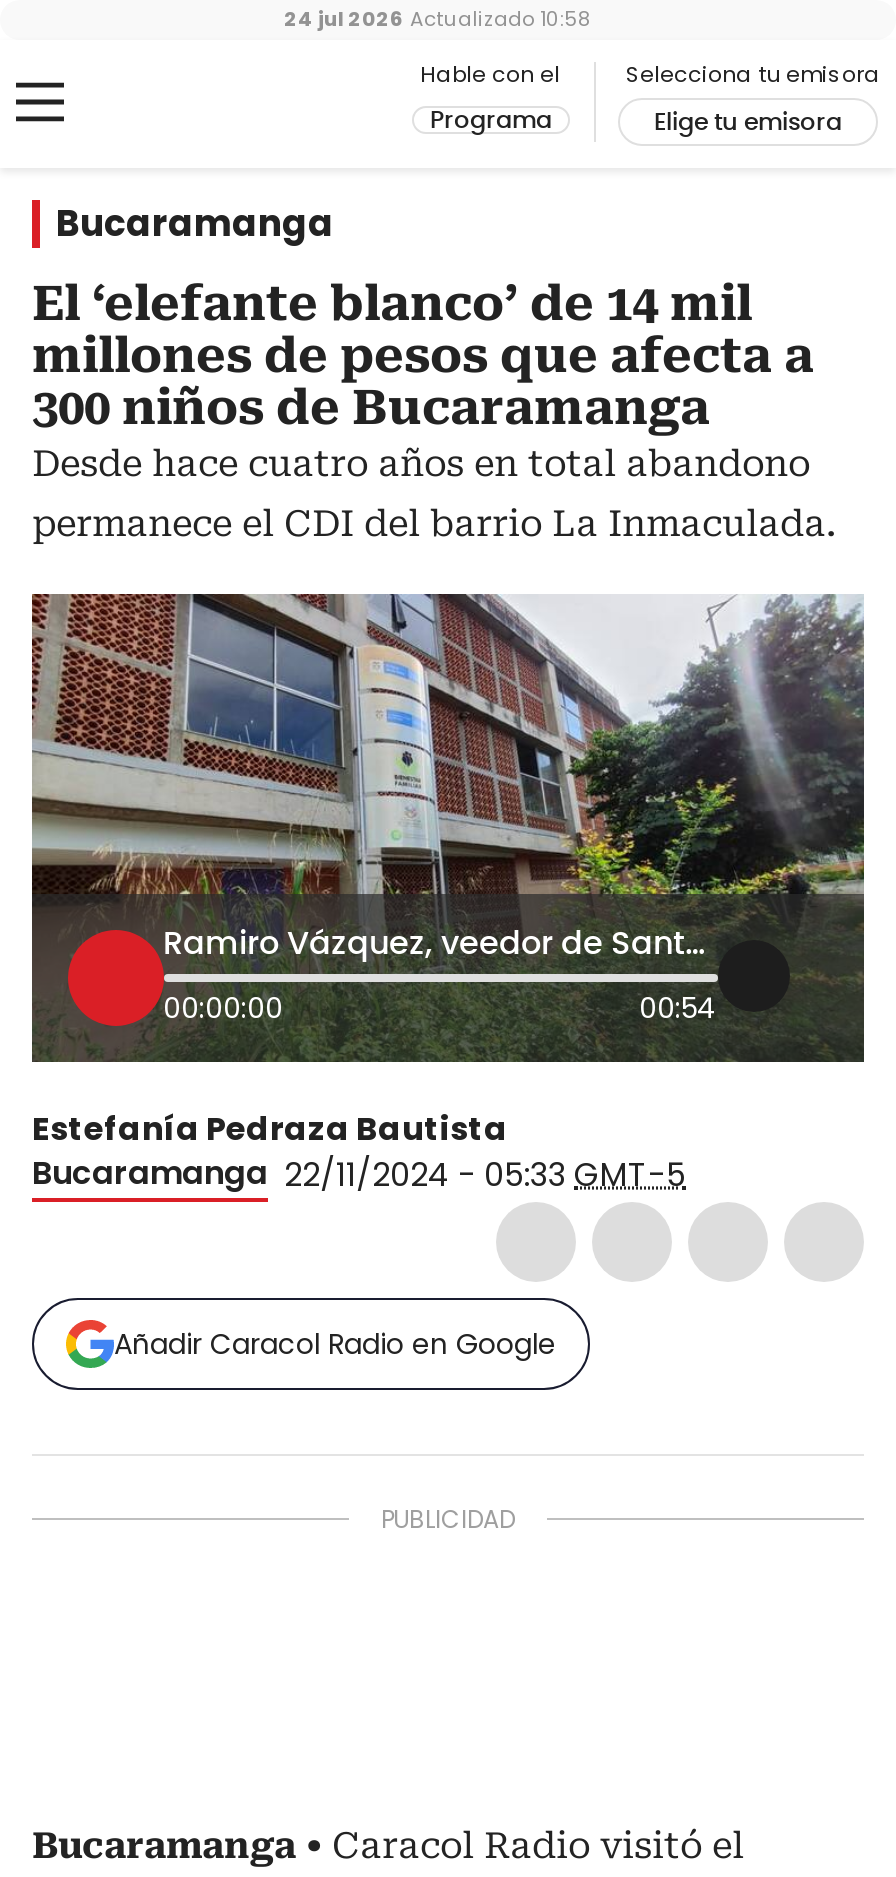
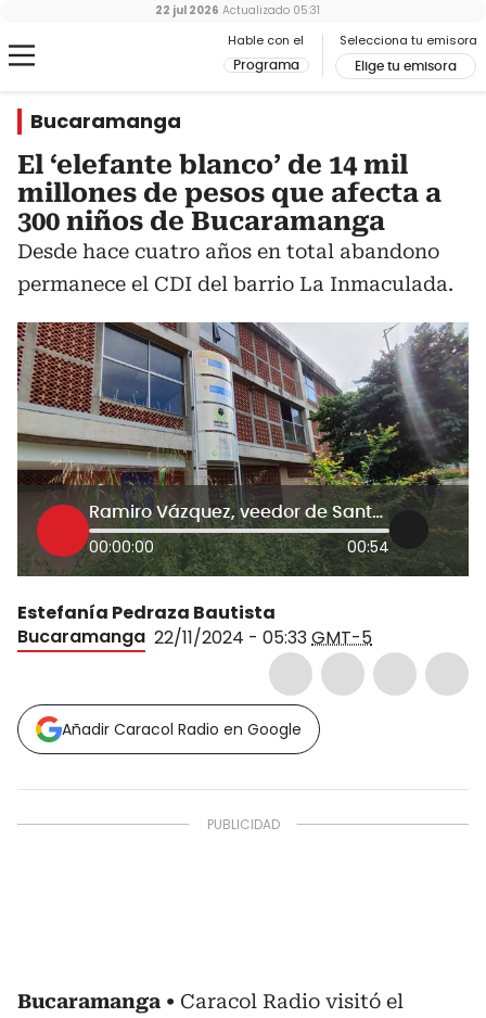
[284,4,592,34] 24 jul 2026 Actualizado 10:58 -> [155,2,320,18] 22 jul 2026 Actualizado 05:31

